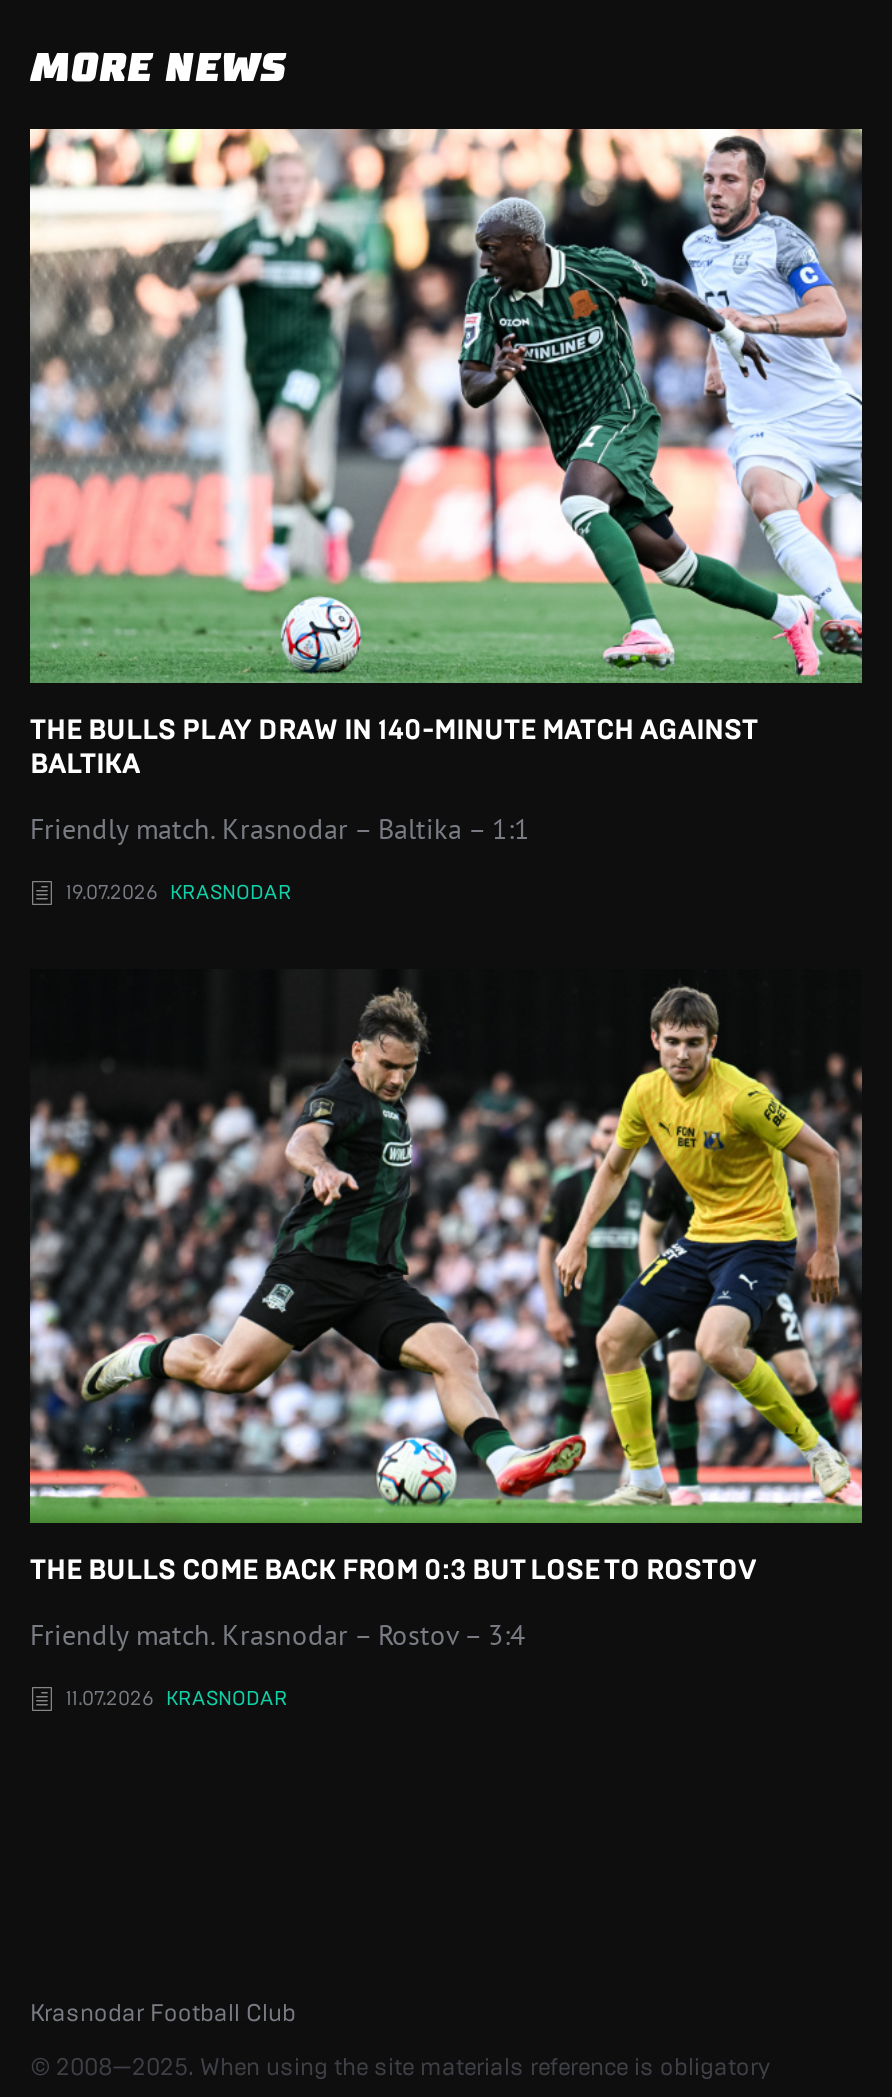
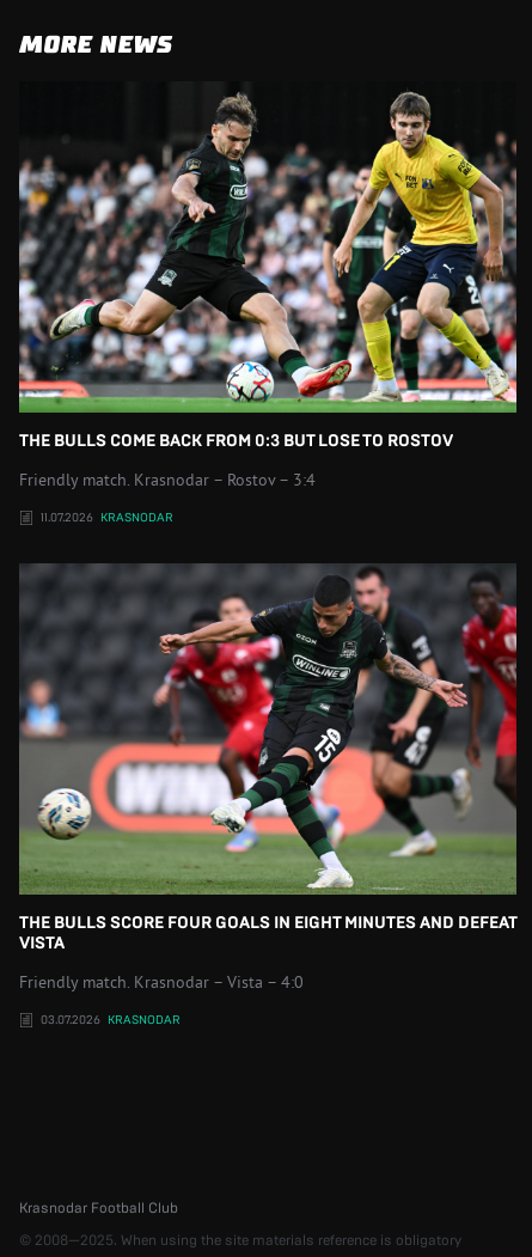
[28,127,864,902] [image] | THE BULLS PLAY DRAW IN 140-MINUTE MATCH AGAINST | BALTIKA | Friendly match. Krasnodar – Baltika – 1:1 | 19.07.2026 KRASNODAR -> none
moved [26,975,866,1708] -> [17,85,519,523]: [image] | THE BULLS COME BACK FROM 0:3 BUT LOSE TO ROSTOV | Friendly match. Krasnodar – Rostov – 3:4 | 11.07.2026 KRASNODAR
none -> [19,563,518,1026] [image] | THE BULLS SCORE FOUR GOALS IN EIGHT MINUTES AND DEFEAT | VISTA | Friendly match. Krasnodar – Vista – 4:0 | 03.07.2026 KRASNODAR

